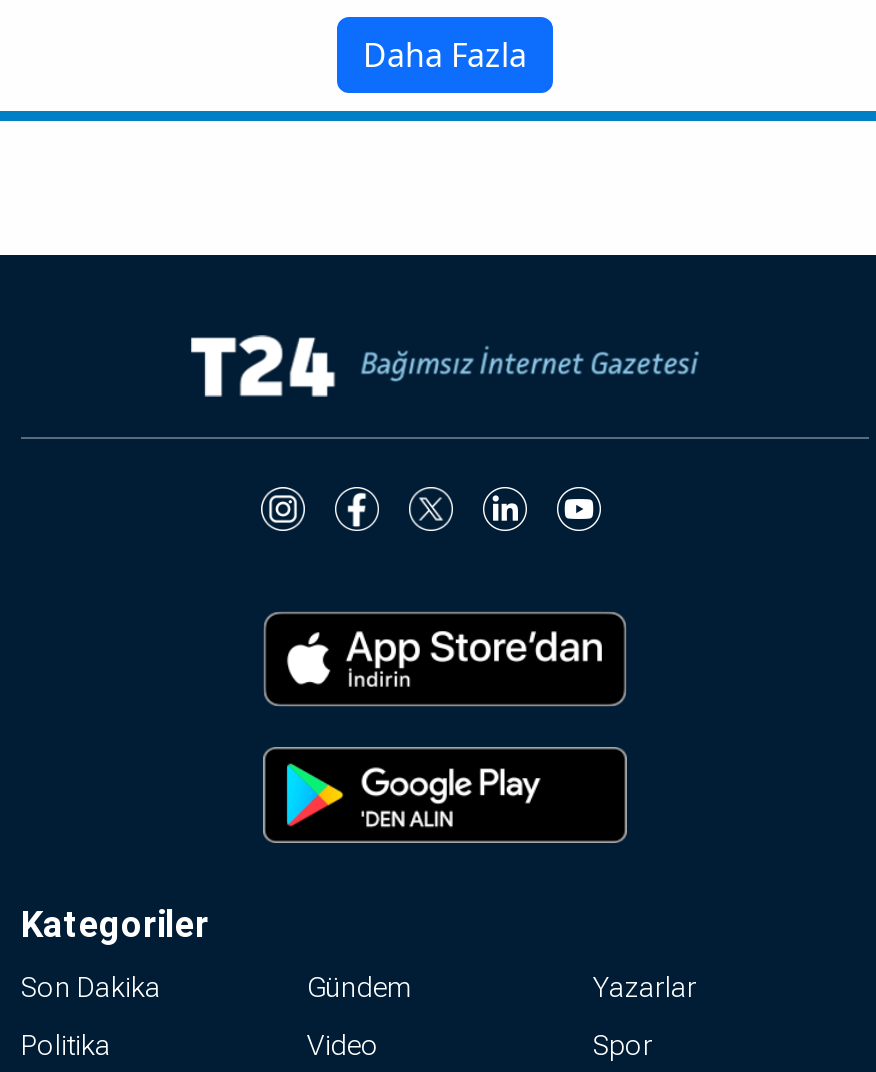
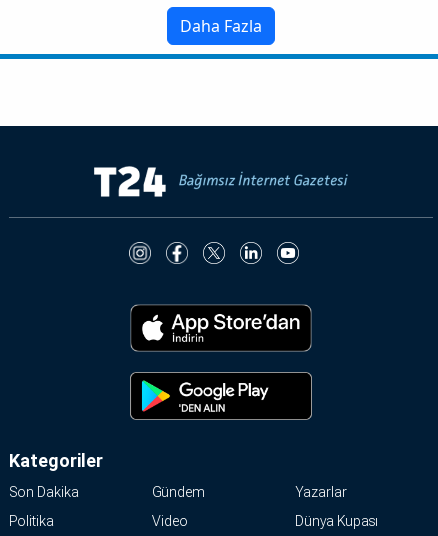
[593,1030,653,1062] Spor -> [295,513,378,529] Dünya Kupası

